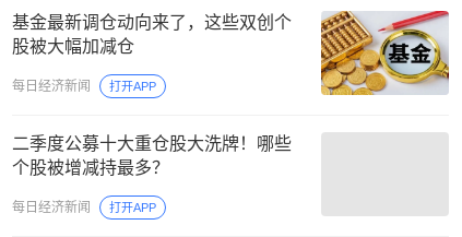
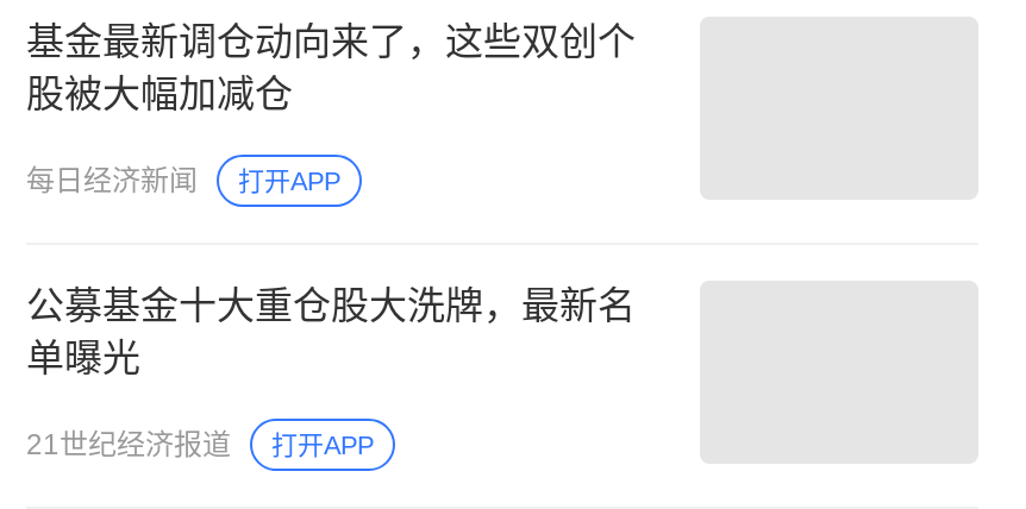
[320,10,450,96] [image] -> none
[12,134,292,176] 二季度公募十大重仓股大洗牌！哪些 | 个股被增减持最多？ -> [26,284,636,377] 公募基金十大重仓股大洗牌，最新名 | 单曝光
[12,199,91,215] 每日经济新闻 -> [26,427,231,460] 21世纪经济报道

